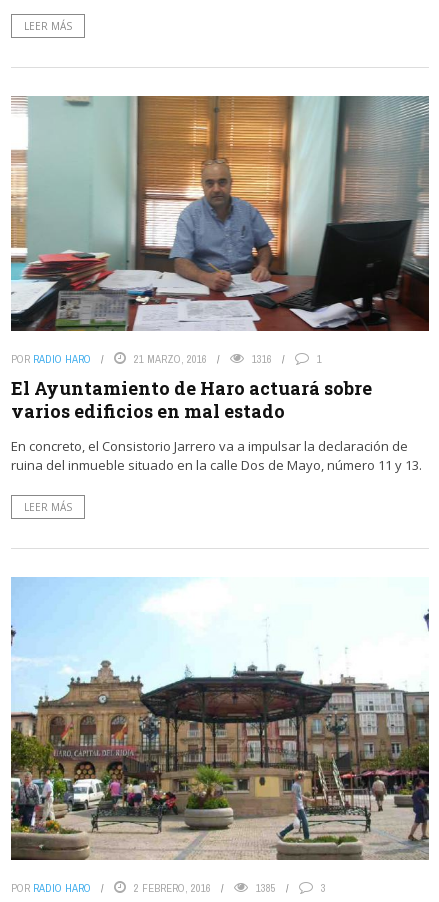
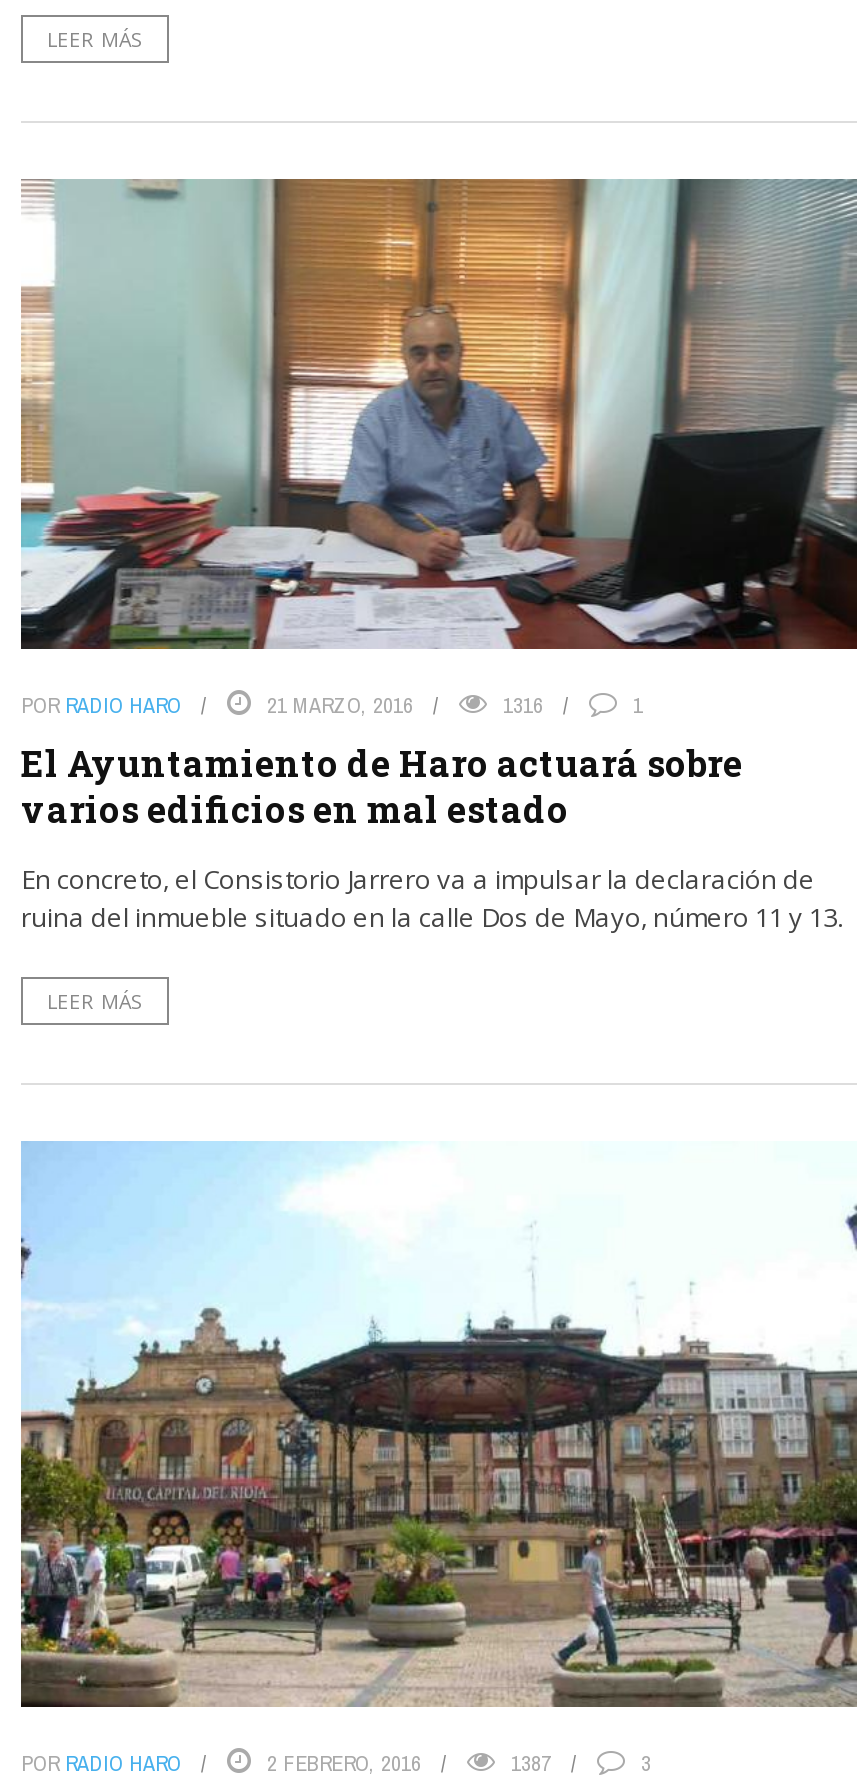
[256,881,276,895] 1385 -> [511,1749,551,1777] 1387

